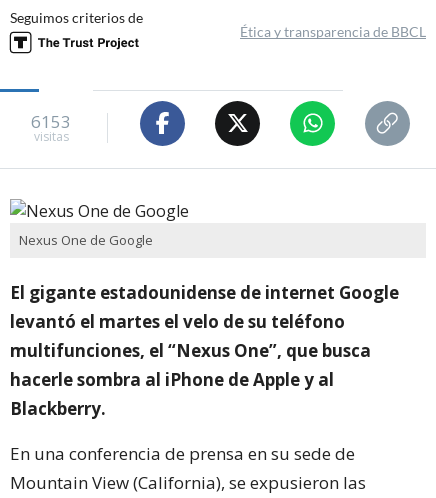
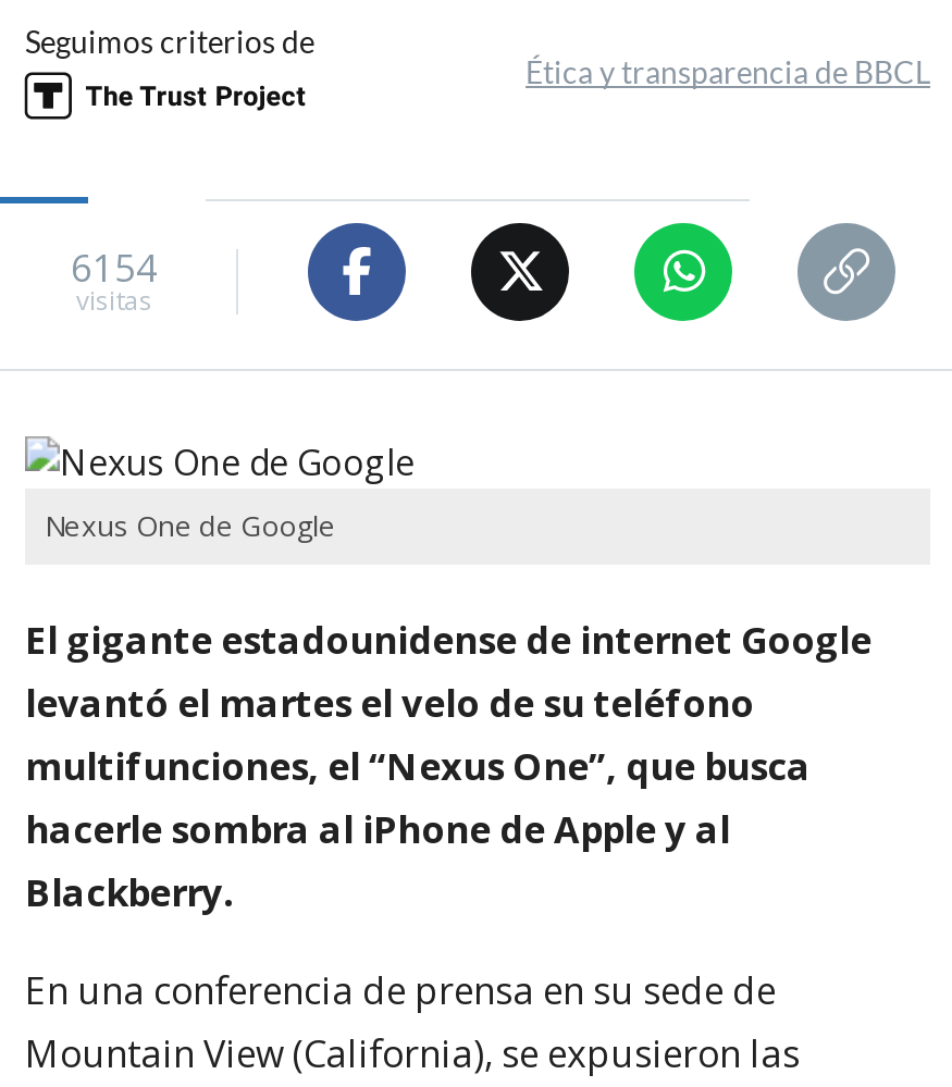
[31,110,71,133] 6153 -> [71,243,158,293] 6154

